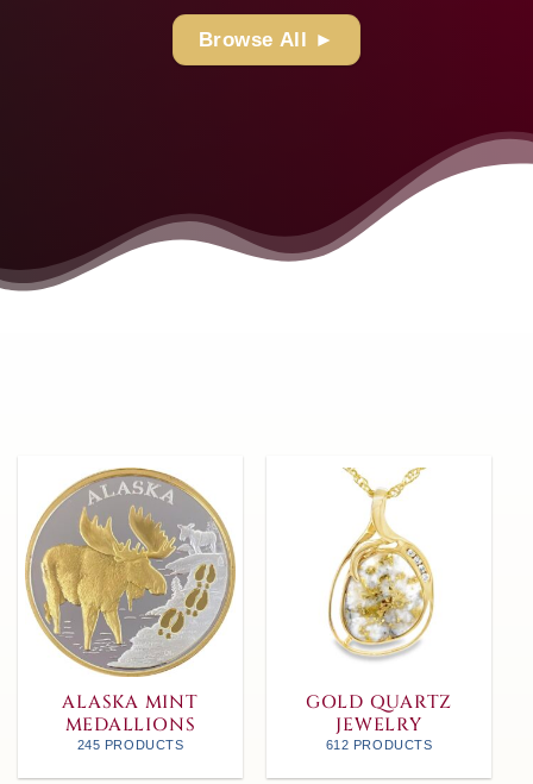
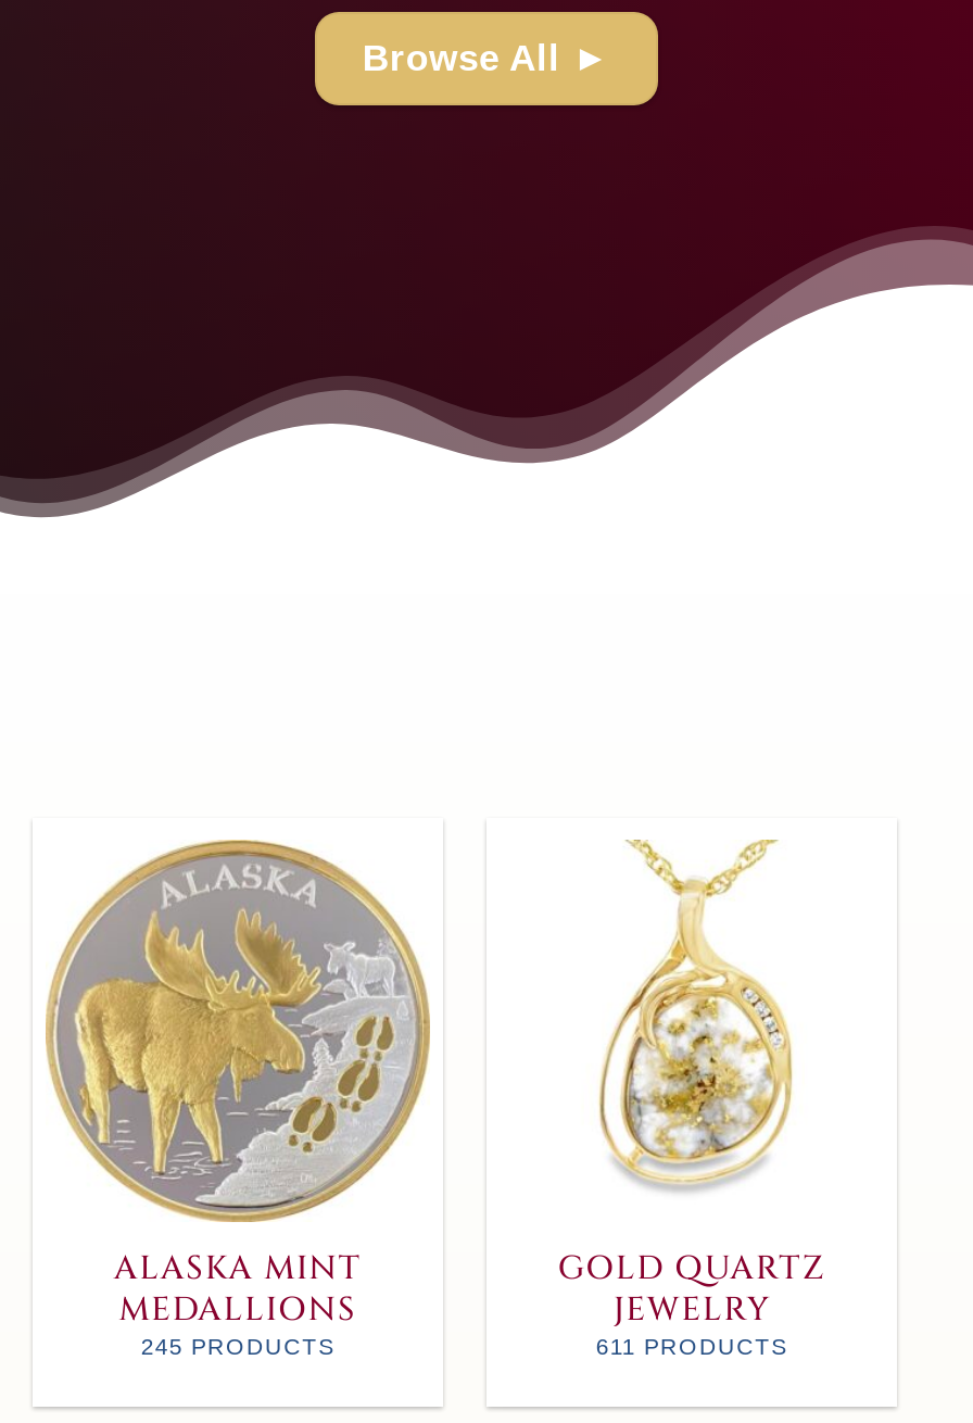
[326,738,432,752] 612 PRODUCTS -> [596,1333,788,1360] 611 PRODUCTS

